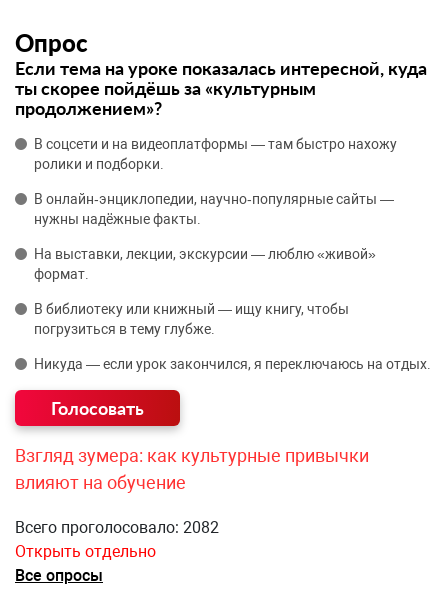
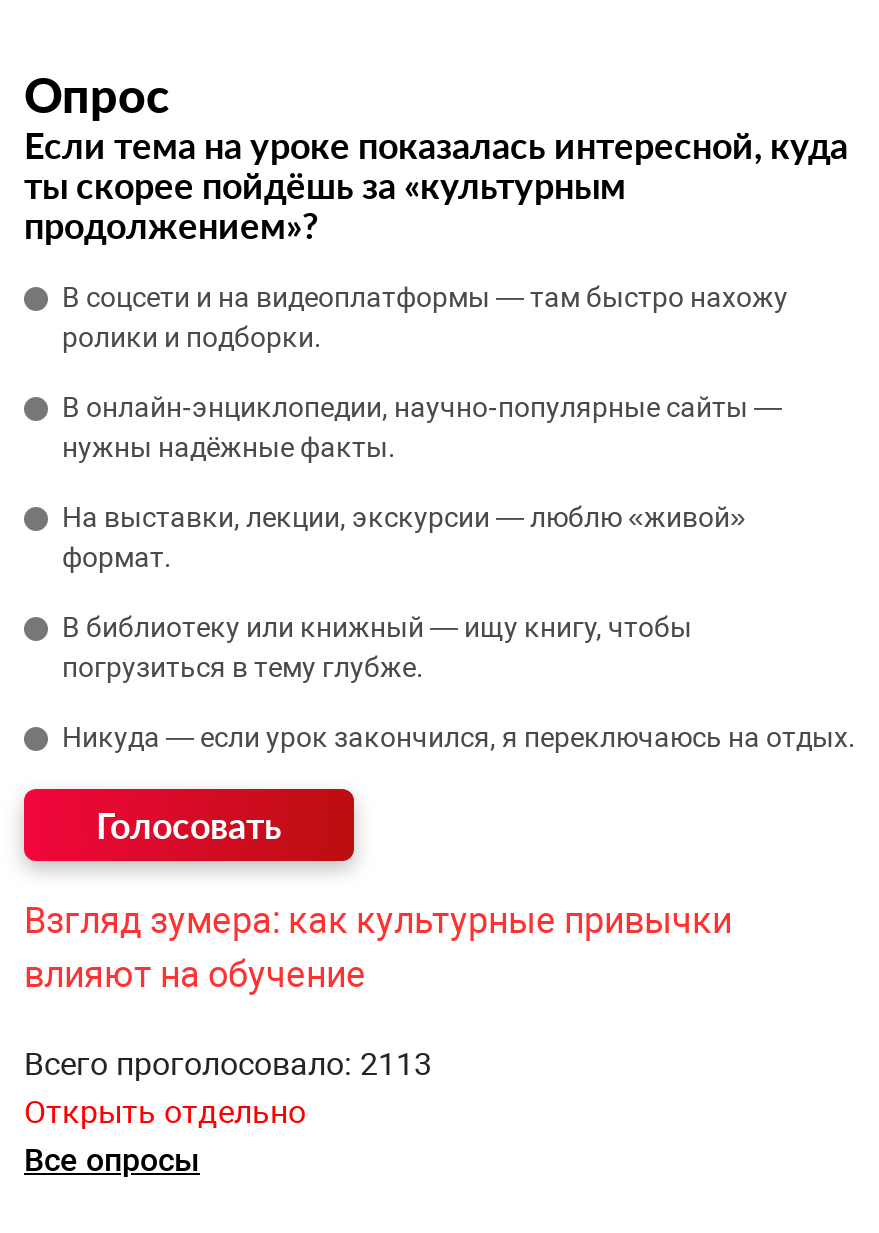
[15,518,219,537] Всего проголосовало: 2082 -> [24,1045,432,1083] Всего проголосовало: 2113

